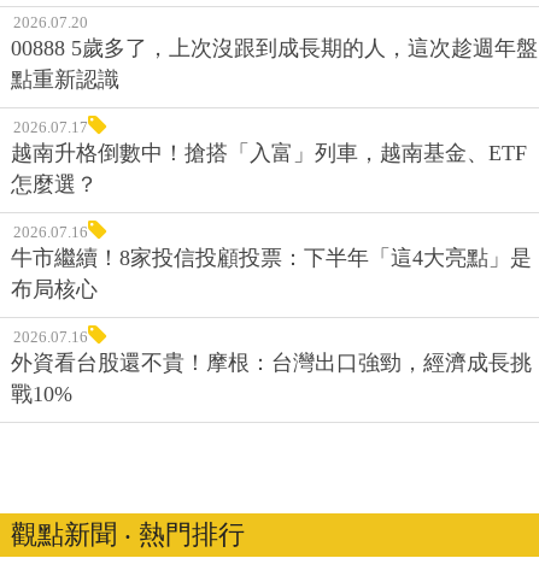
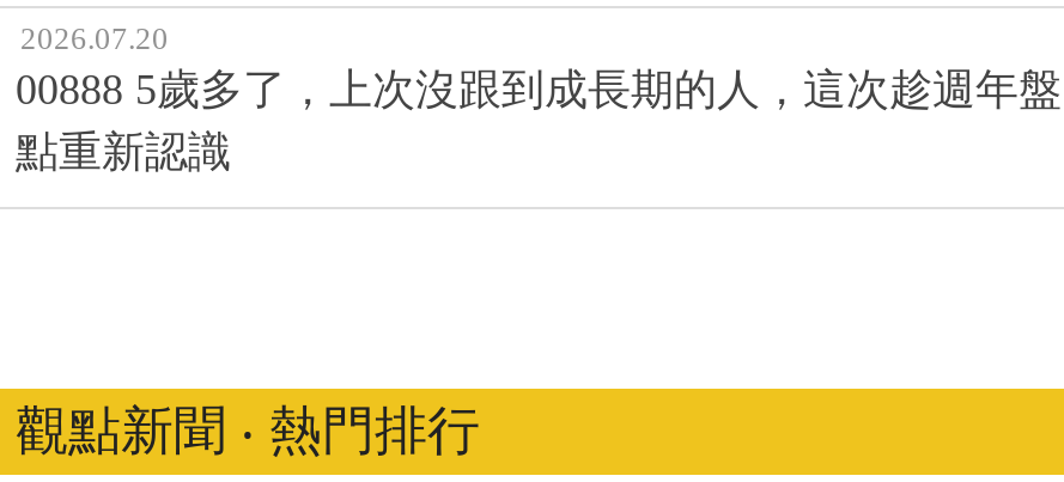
[11,119,532,407] 2026.07.17 | 越南升格倒數中！搶搭「入富」列車，越南基金、ETF | 怎麼選？ | 2026.07.16 | 牛市繼續！8家投信投顧投票：下半年「這4大亮點」是 | 布局核心 | 2026.07.16 | 外資看台股還不貴！摩根：台灣出口強勁，經濟成長挑 | 戰10% -> none

